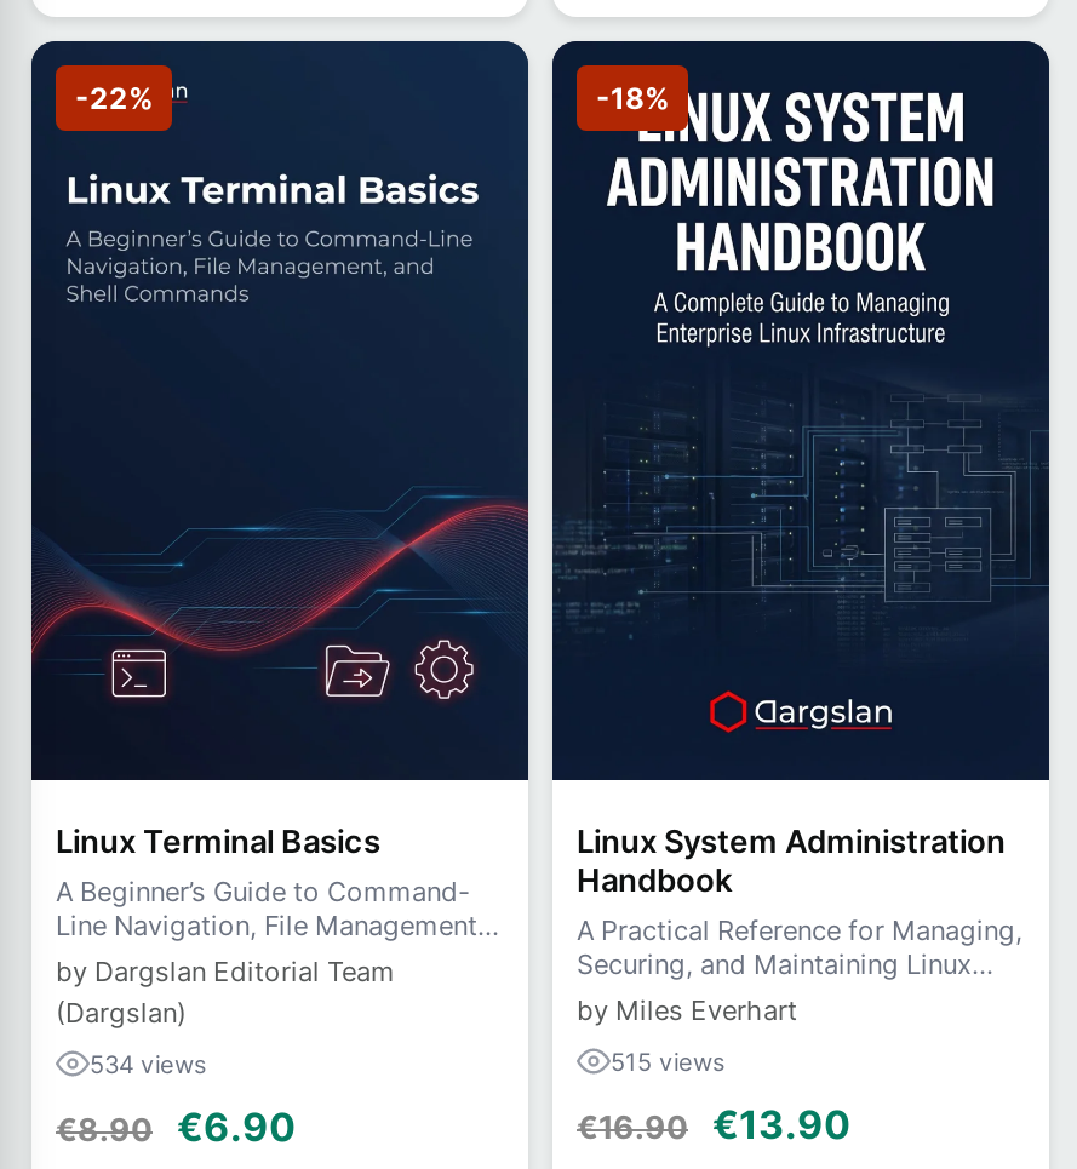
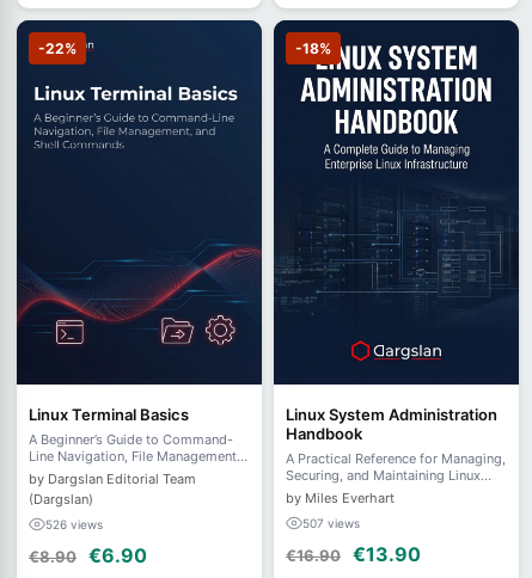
[90,1050,206,1079] 534 views -> [45,517,103,532] 526 views
[611,1046,724,1075] 515 views -> [302,516,360,530] 507 views

